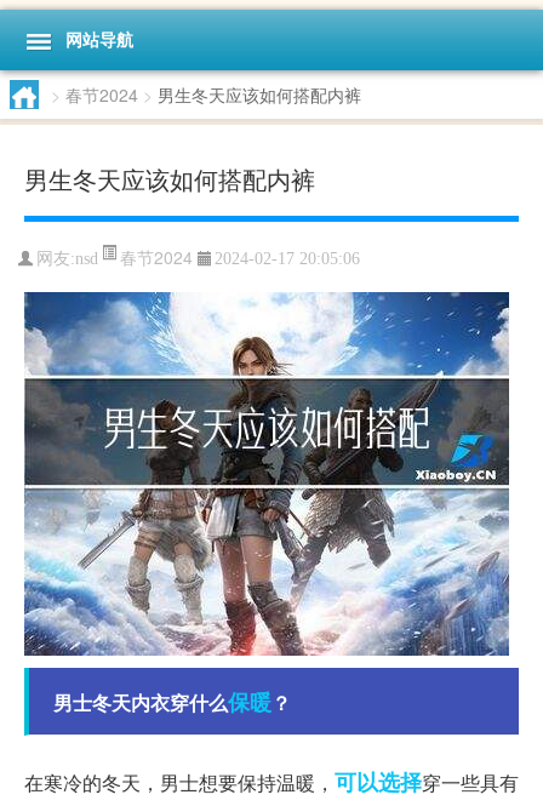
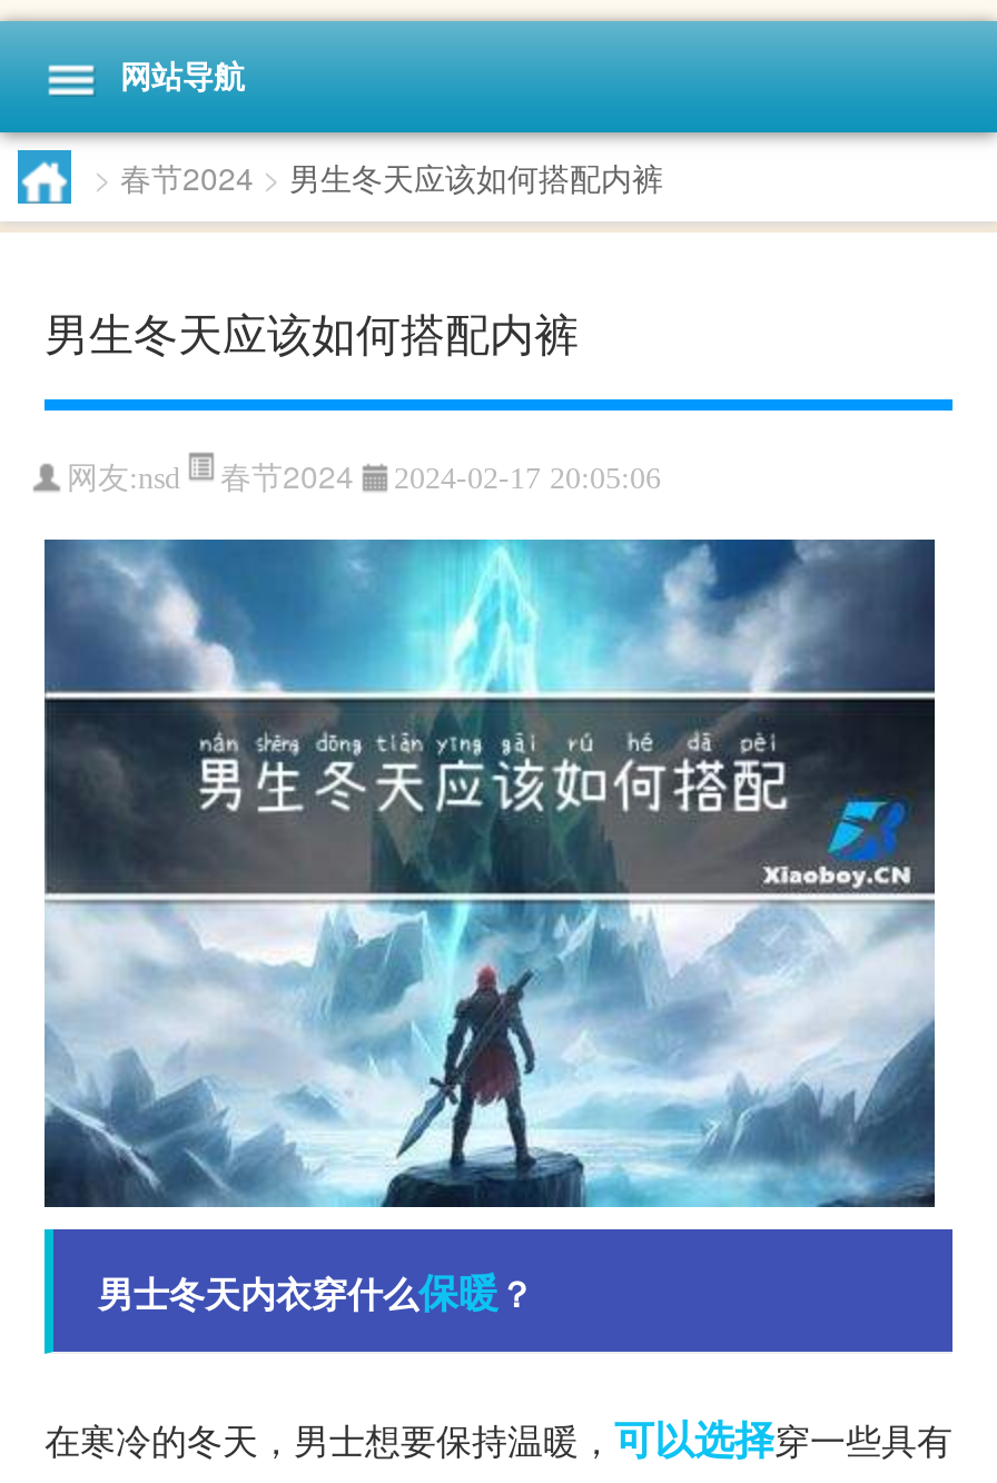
[24,292,510,657] [image] -> [42,537,937,1209] [image]

